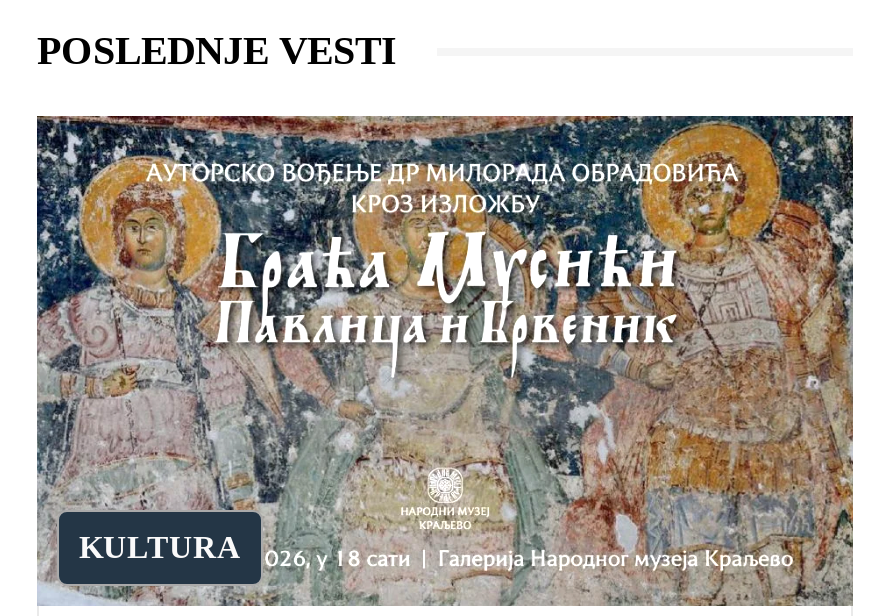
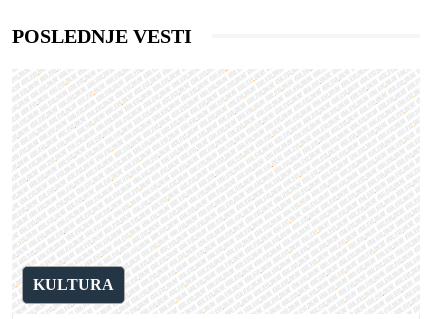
[35,113,855,607] [image] -> none

